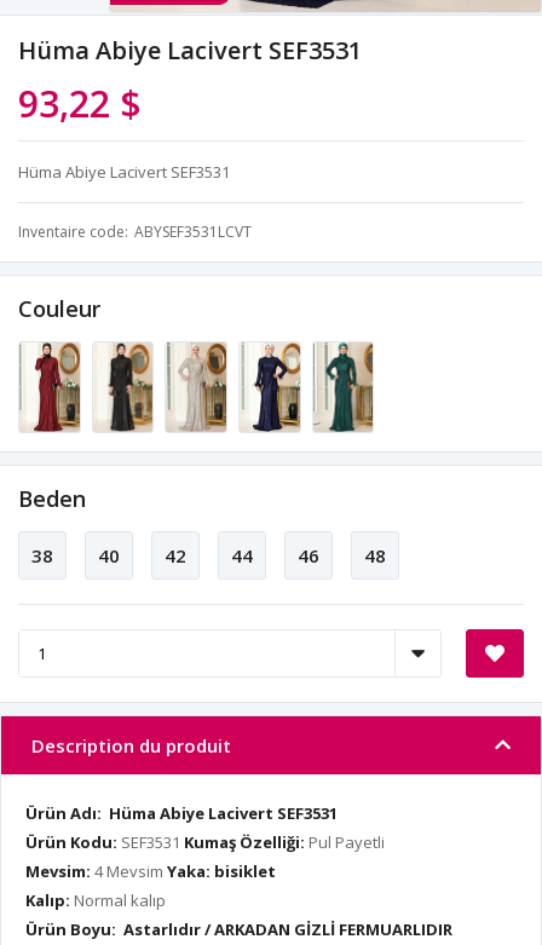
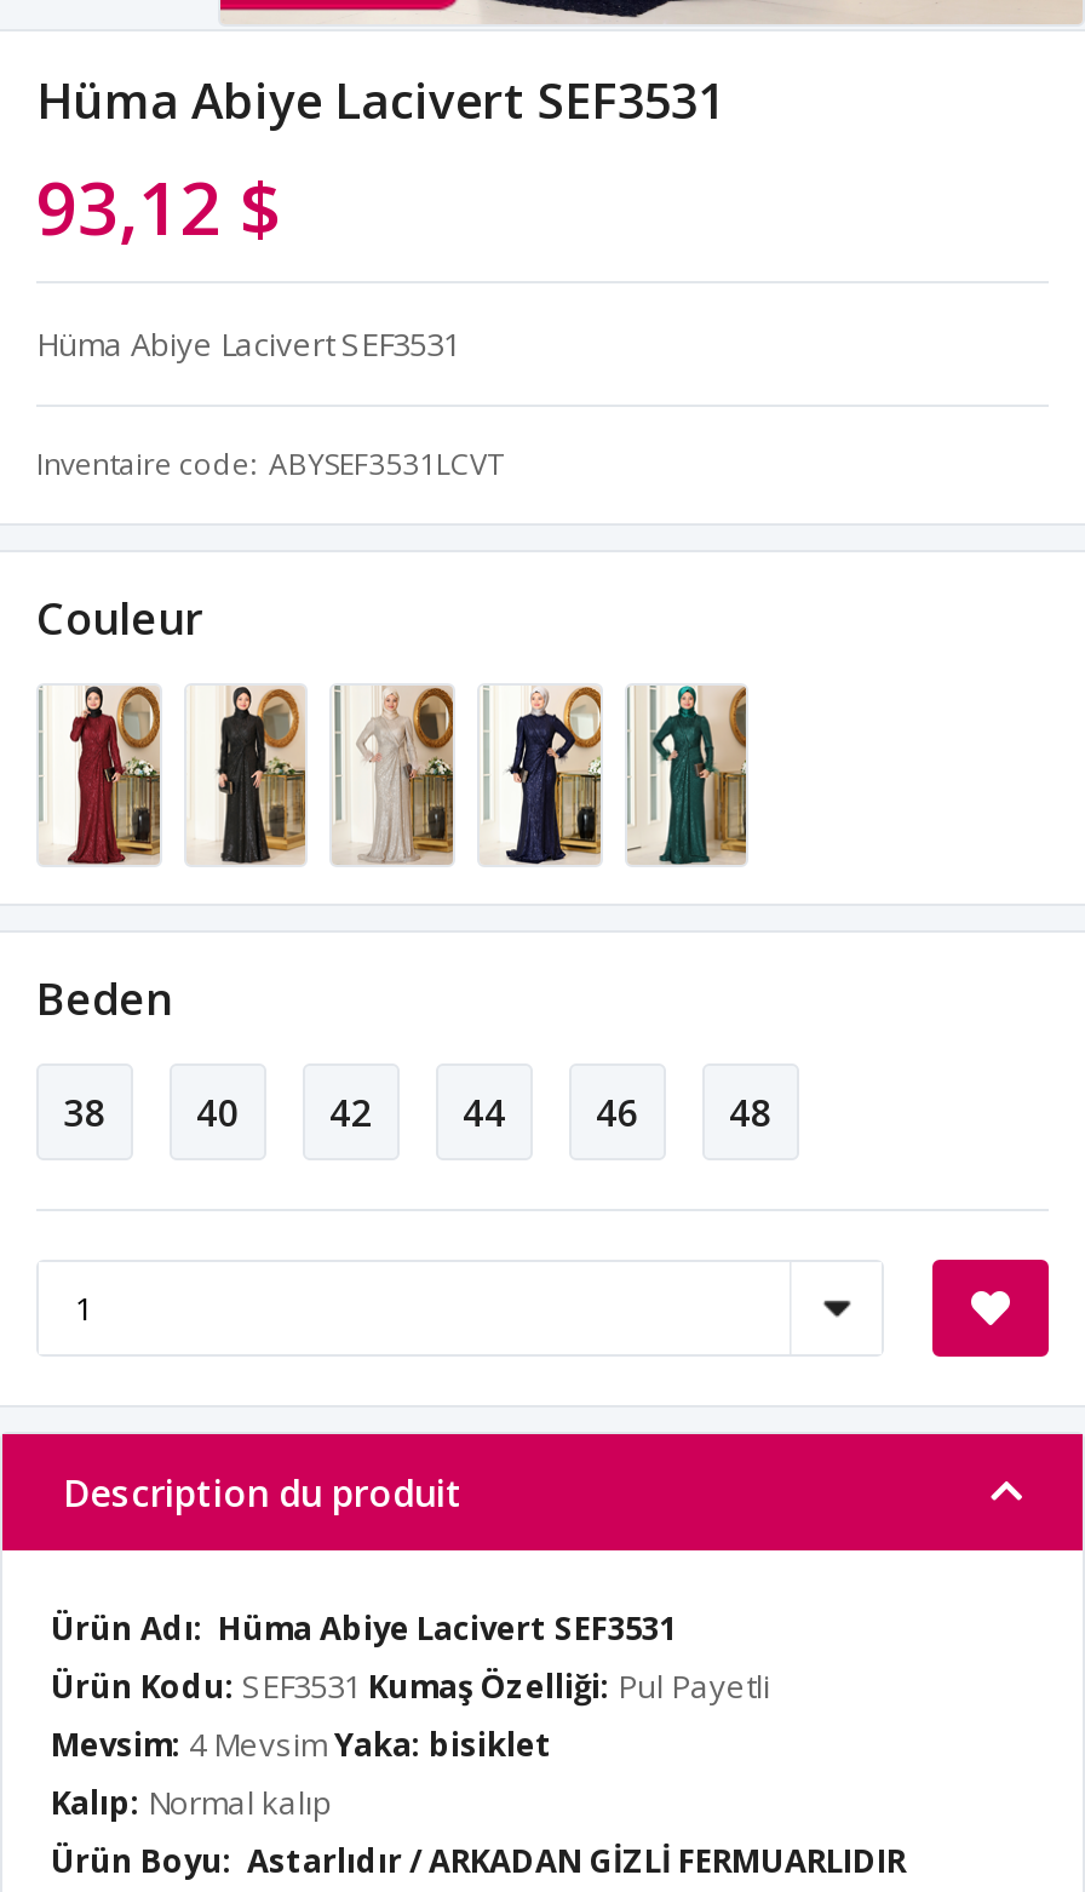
[18,78,140,128] 93,22 $ -> [36,156,281,256] 93,12 $

